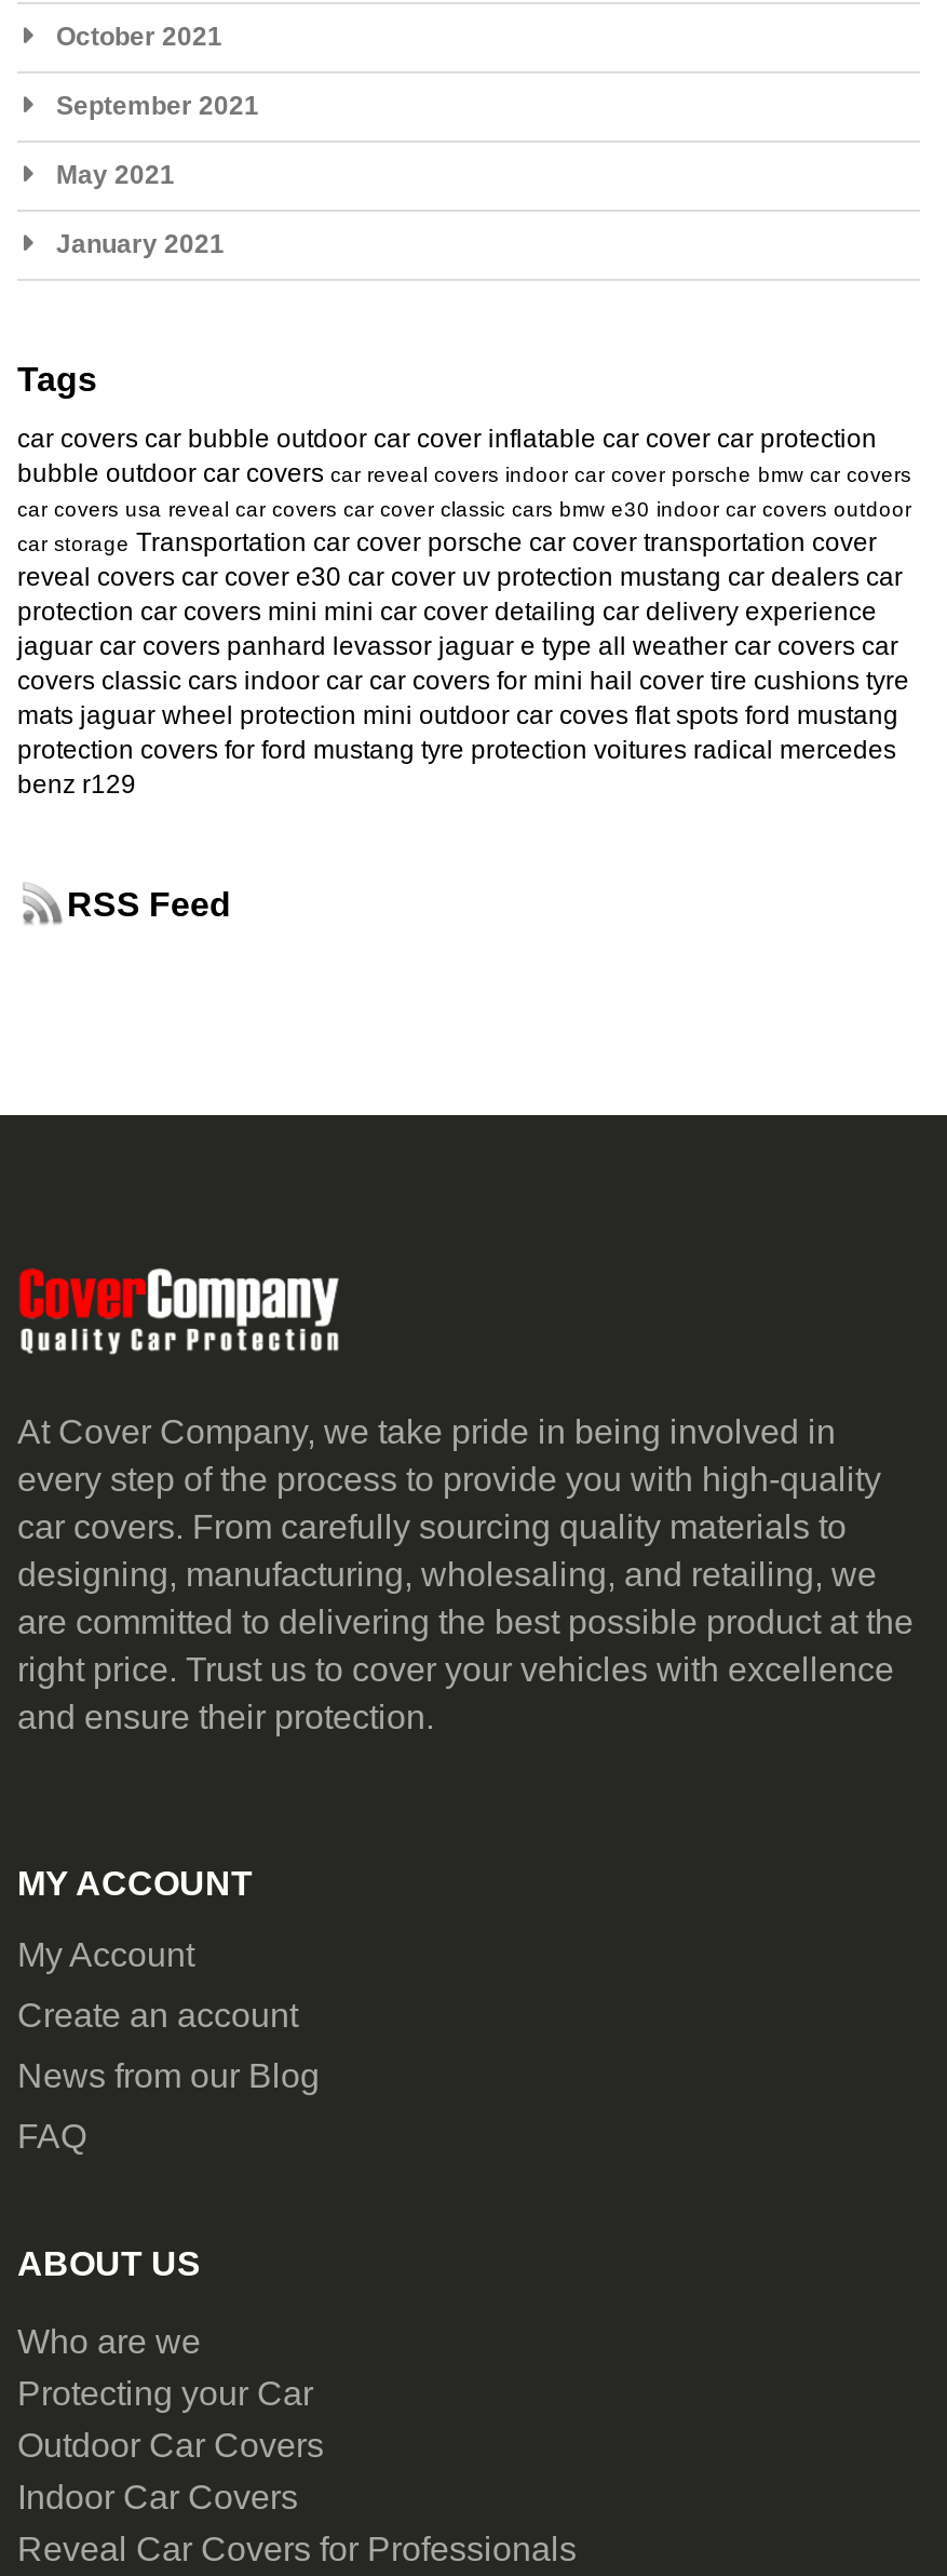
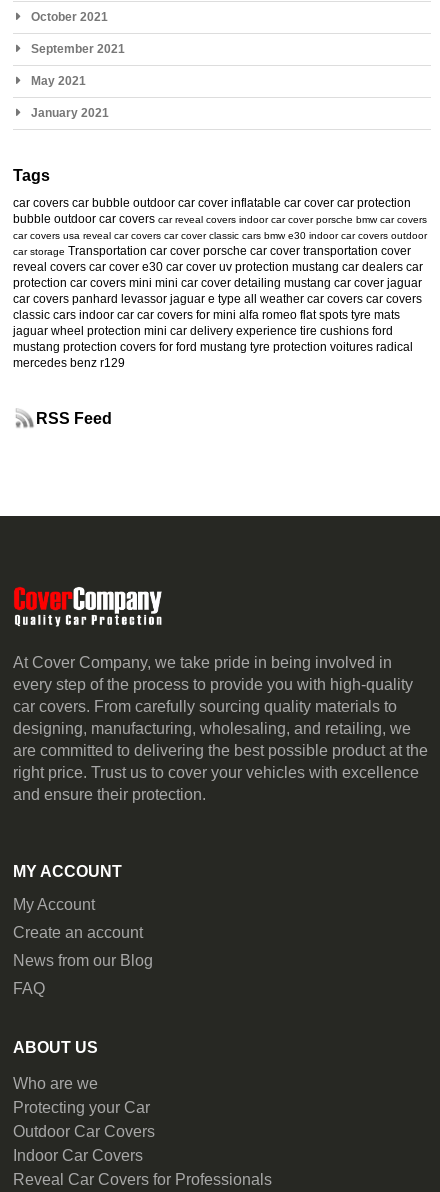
[17,595,909,799] protection car covers mini mini car cover detailing car delivery experience | jaguar car covers panhard levassor jaguar e type all weather car covers car | covers classic cars indoor car car covers for mini hail cover tire cushions tyre | mats jaguar wheel protection mini outdoor car coves flat spots ford mustang | protection covers for ford mustang tyre protection voitures radical mercedes | benz r129 -> [13,275,422,369] protection car covers mini mini car cover detailing mustang car cover jaguar | car covers panhard levassor jaguar e type all weather car covers car covers | classic cars indoor car car covers for mini alfa romeo flat spots tyre mats | jaguar wheel protection mini car delivery experience tire cushions ford | mustang protection covers for ford mustang tyre protection voitures radical | mercedes benz r129

